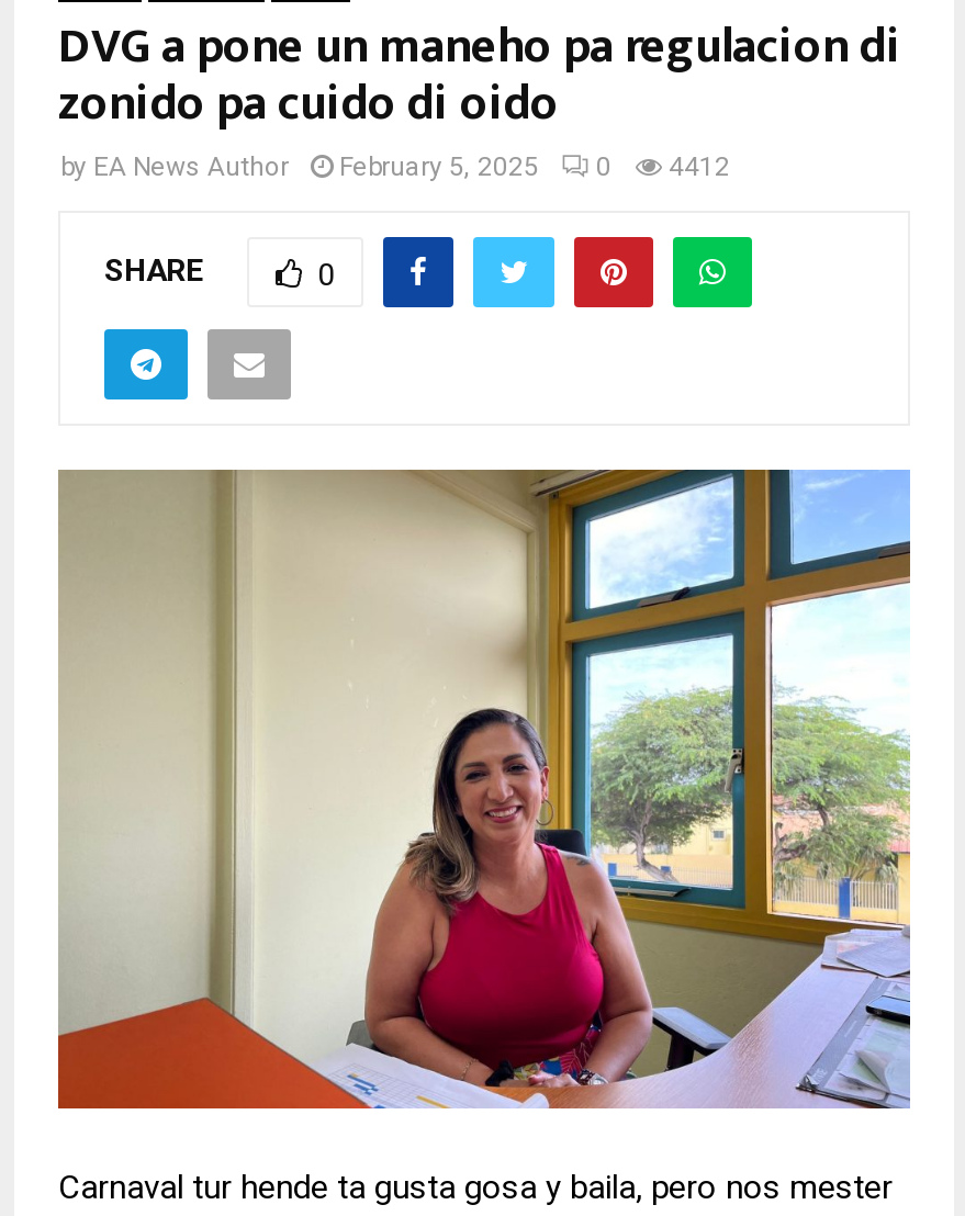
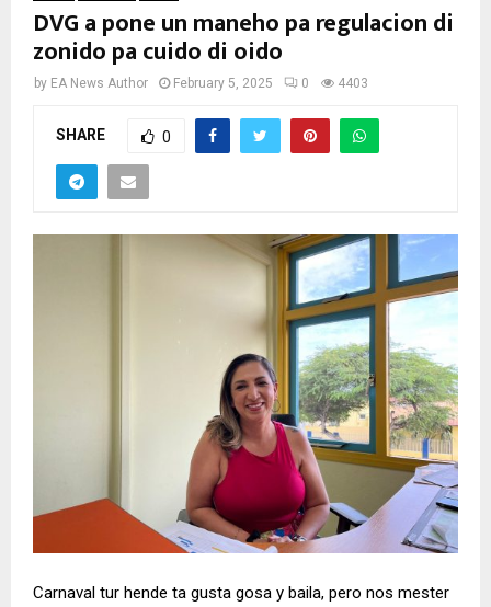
[60,151,730,182] by EA News Author February 5, 2025 0 4412 -> [34,76,368,91] by EA News Author February 5, 2025 0 4403

